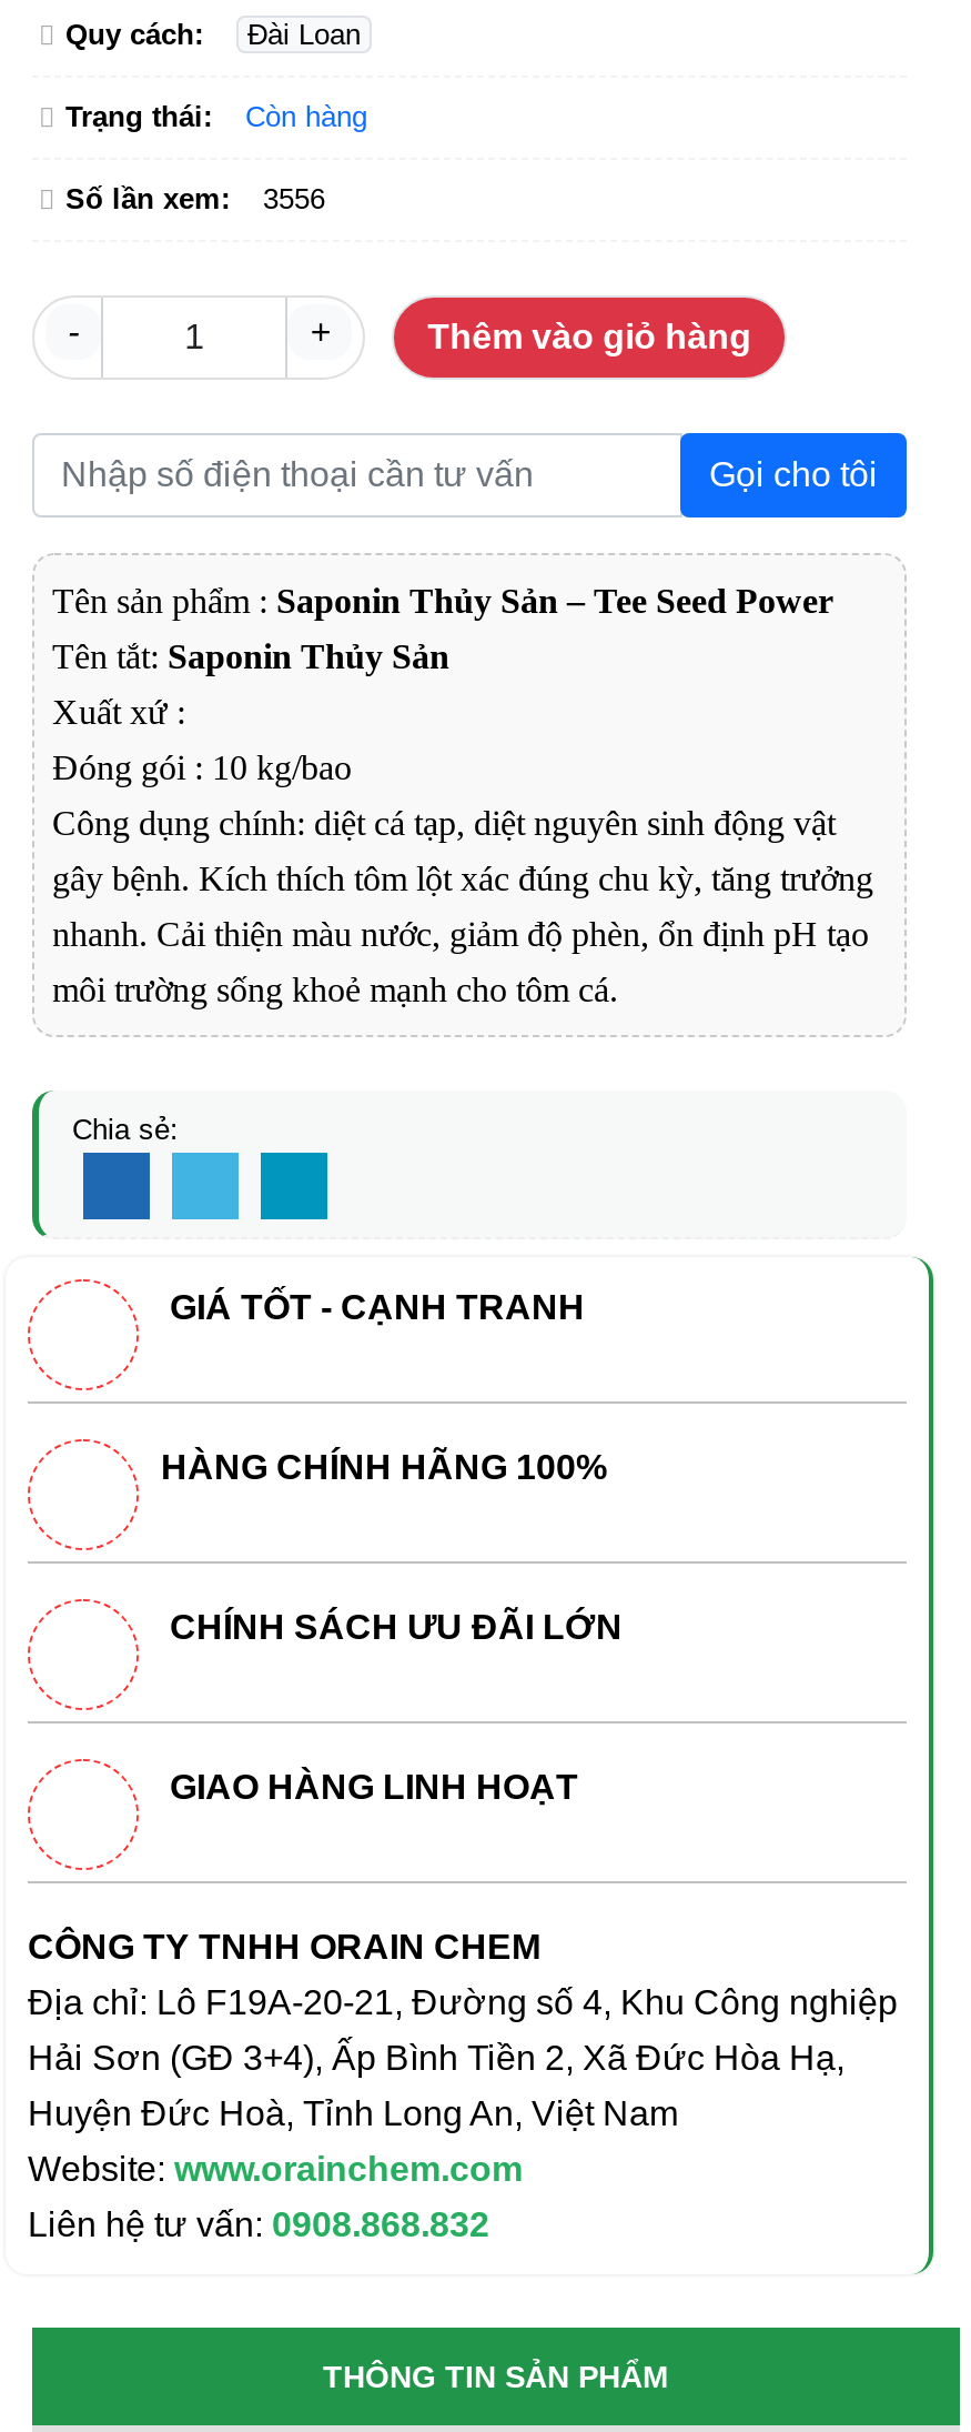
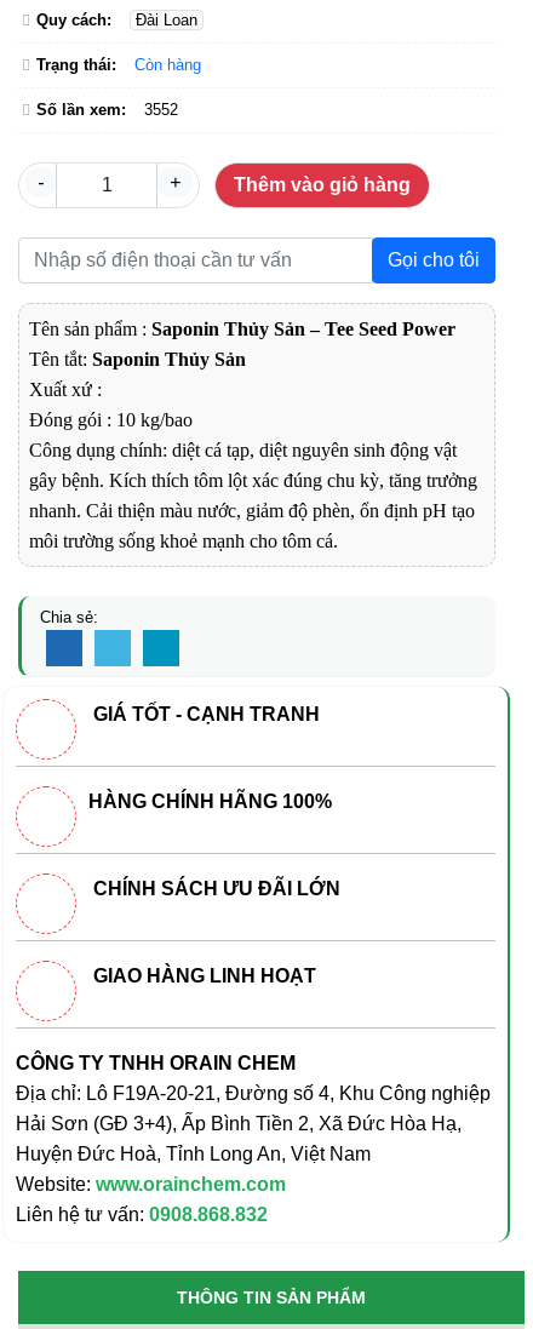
[65,183,325,216] Số lần xem: 3556 -> [36,101,178,119] Số lần xem: 3552

